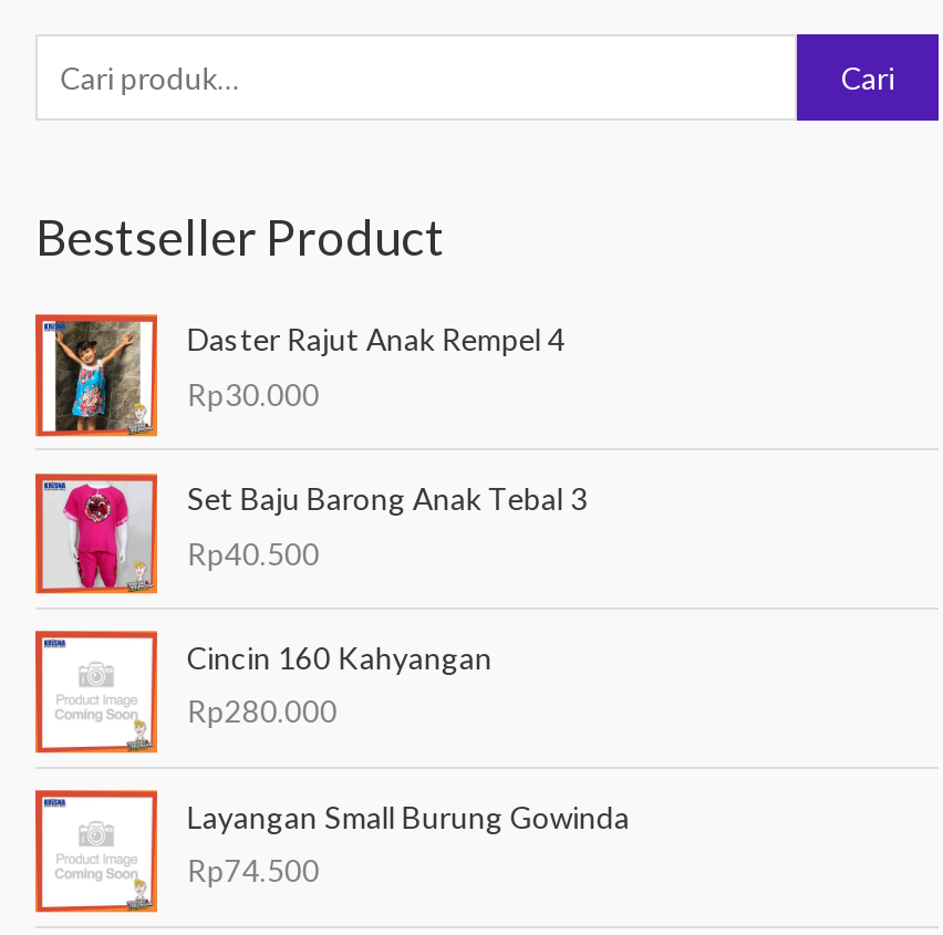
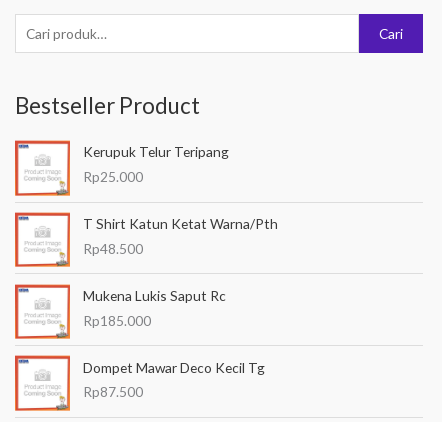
[53,318,565,433] [image] | Daster Rajut Anak Rempel 4 | Rp30.000 -> [24,143,229,195] [image] | Kerupuk Telur Teripang | Rp25.000
[44,480,587,590] [image] | Set Baju Barong Anak Tebal 3 | Rp40.500 -> [18,215,278,265] [image] | T Shirt Katun Ketat Warna/Pth | Rp48.500
[187,638,492,730] Cincin 160 Kahyangan | Rp280.000 -> [83,287,226,328] Mukena Lukis Saput Rc | Rp185.000
[187,797,630,889] Layangan Small Burung Gowinda | Rp74.500 -> [83,359,265,400] Dompet Mawar Deco Kecil Tg | Rp87.500

